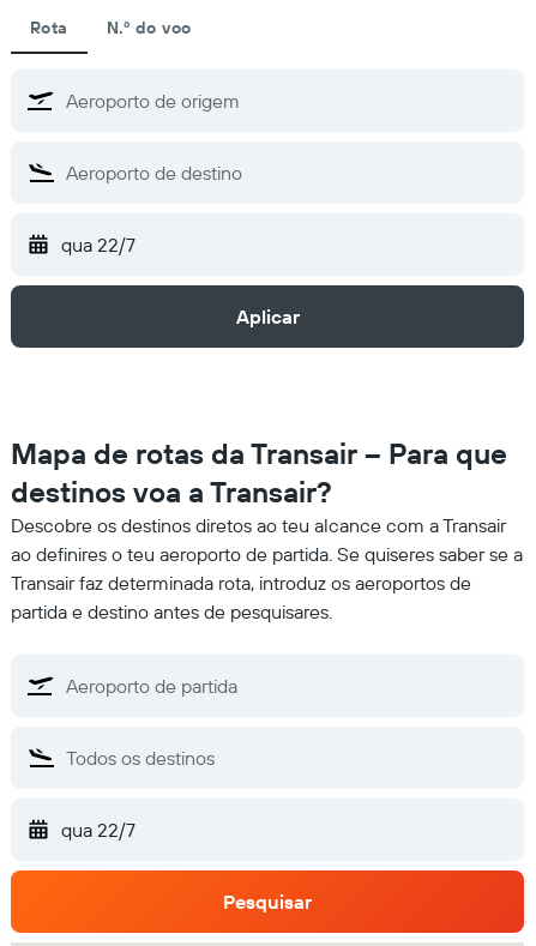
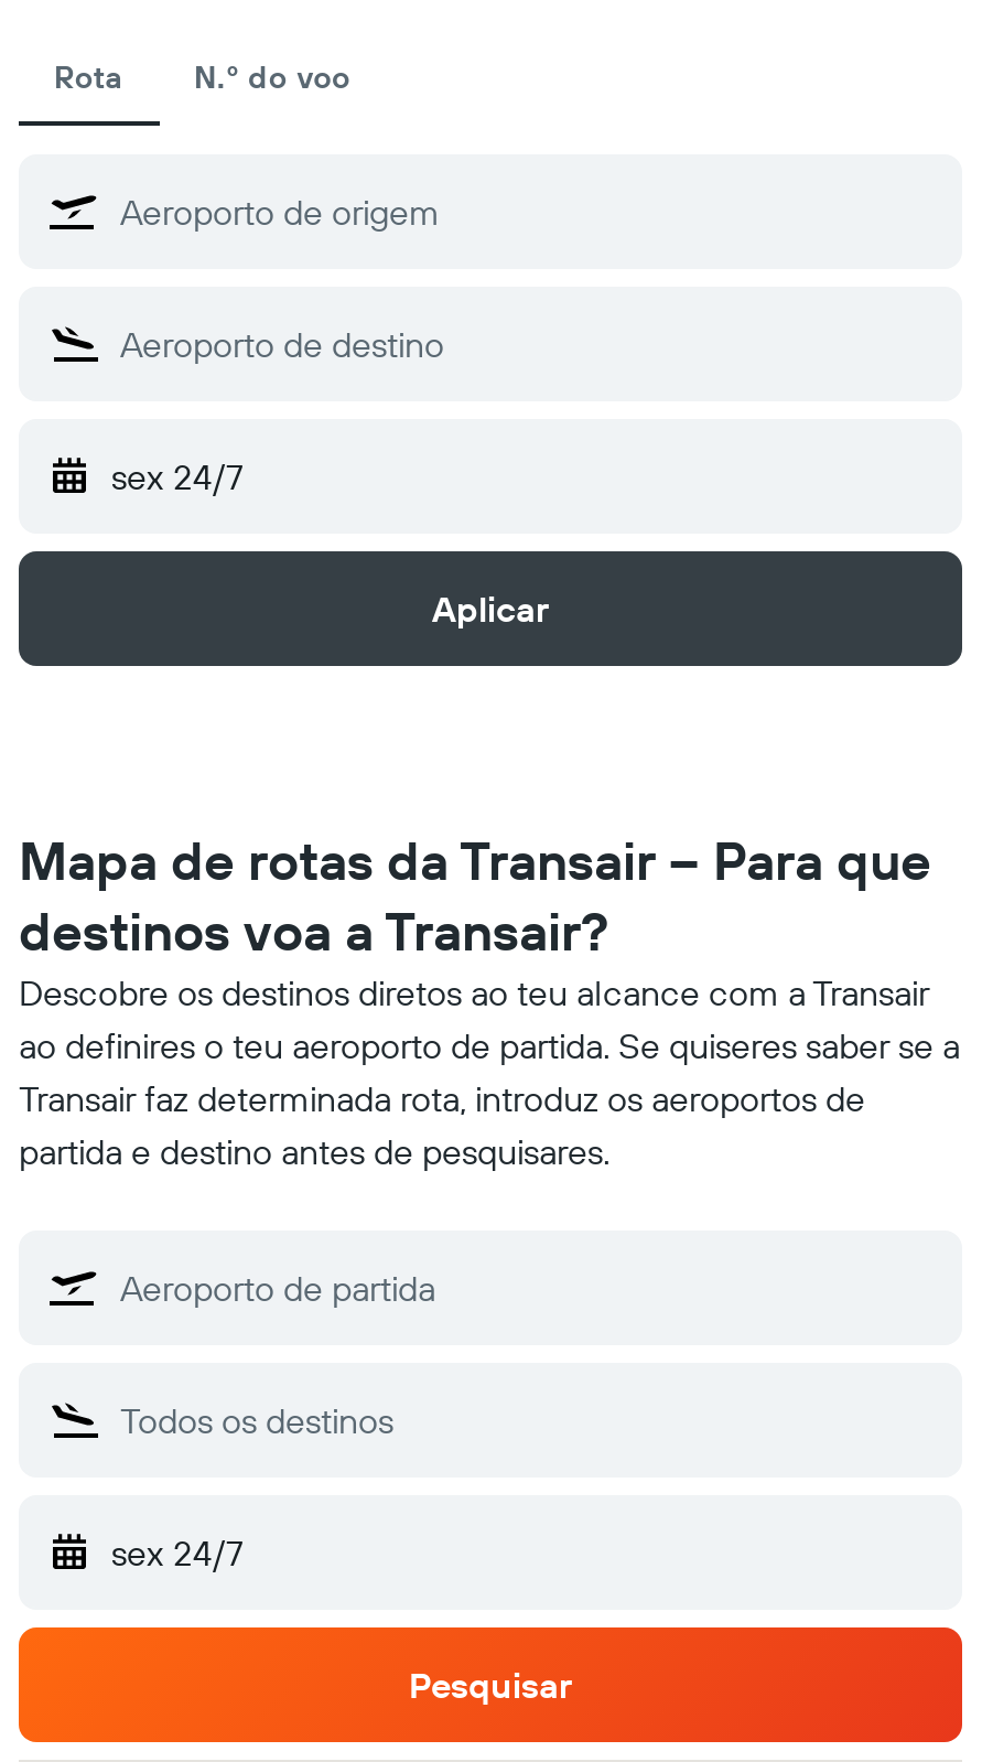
[61,233,135,257] qua 22/7 -> [111,454,244,498] sex 24/7
[61,818,135,842] qua 22/7 -> [111,1530,244,1575] sex 24/7

